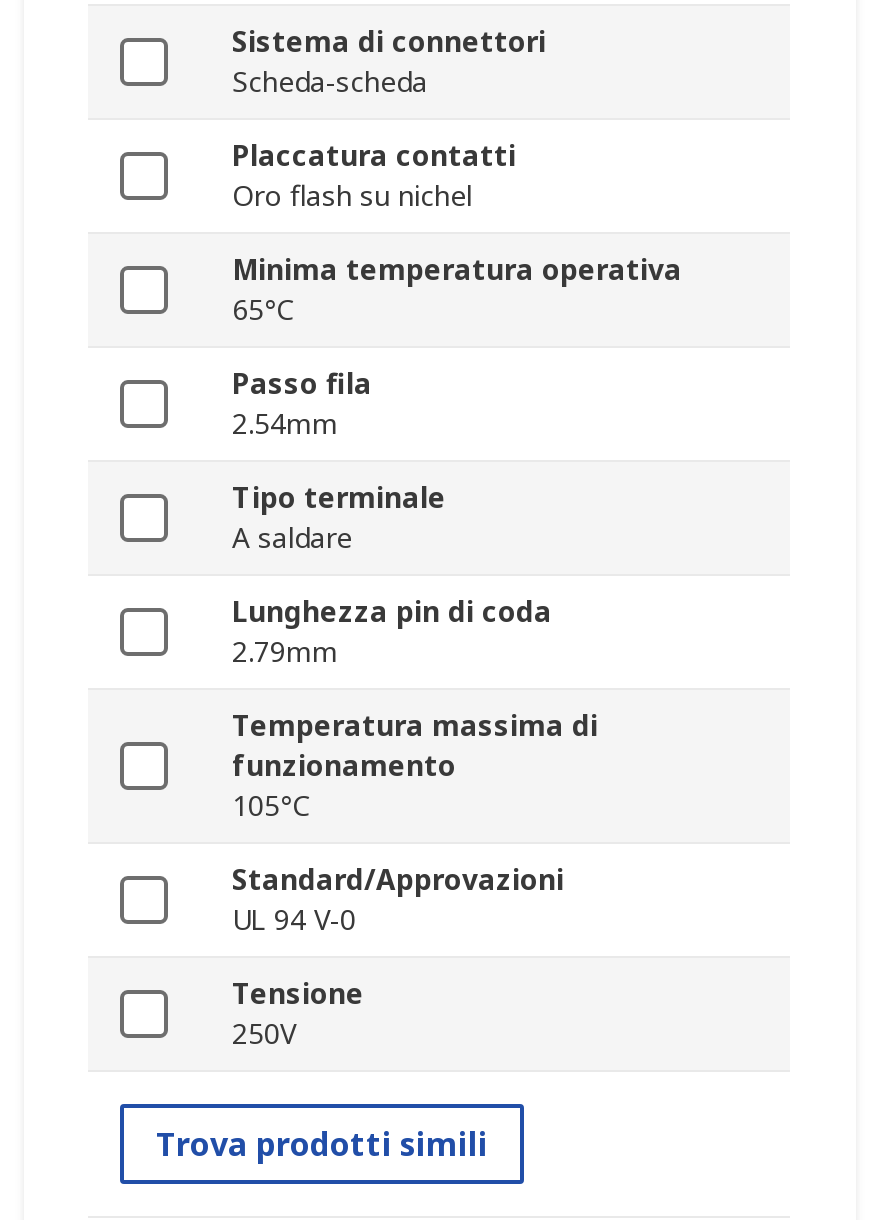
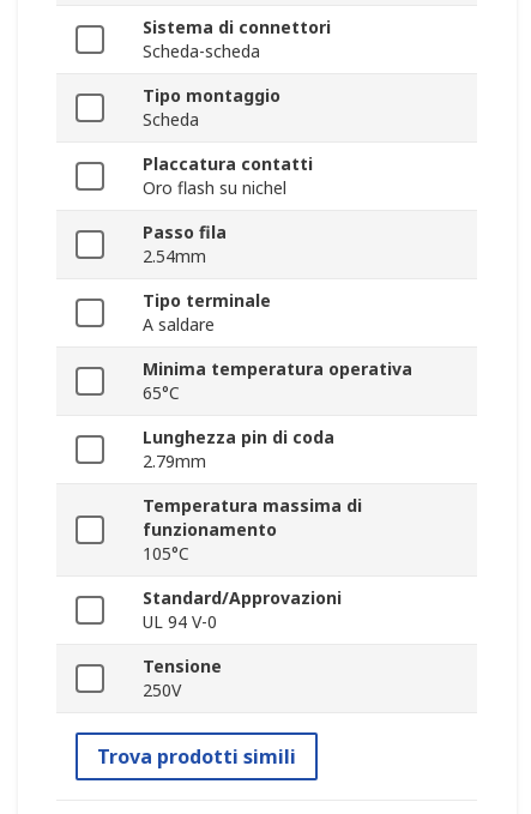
none -> [143,85,280,131] Tipo montaggio | Scheda
moved [232,251,682,329] -> [143,358,412,405]: Minima temperatura operativa | 65°C

